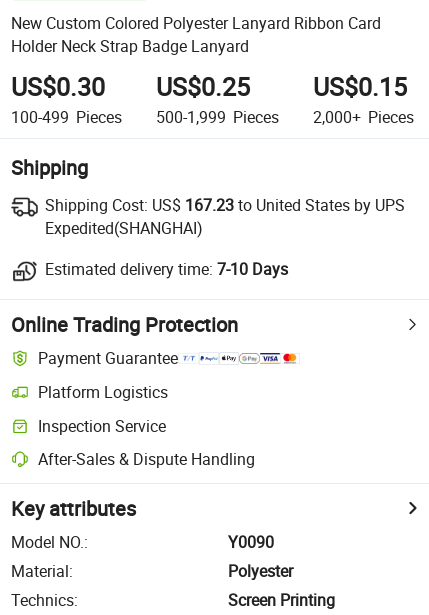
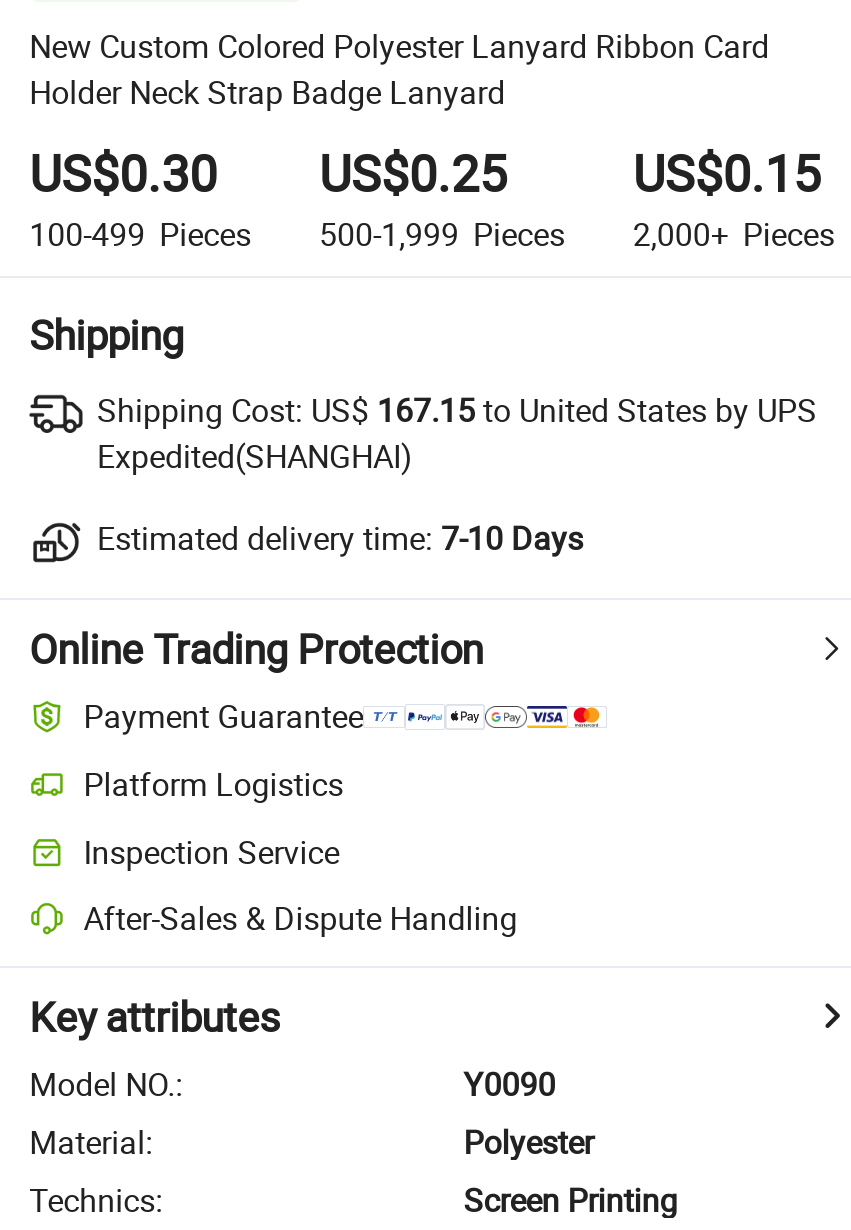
[45,194,405,216] Shipping Cost: US$167.23 to United States by UPS -> [97,388,817,432] Shipping Cost: US$167.15 to United States by UPS

